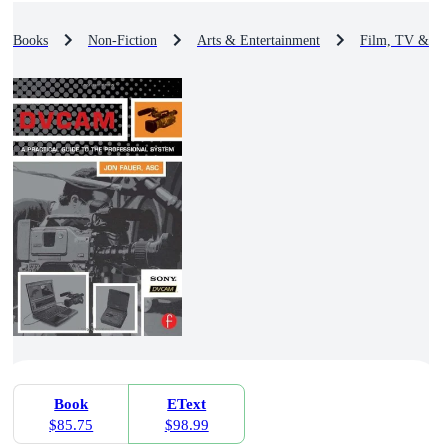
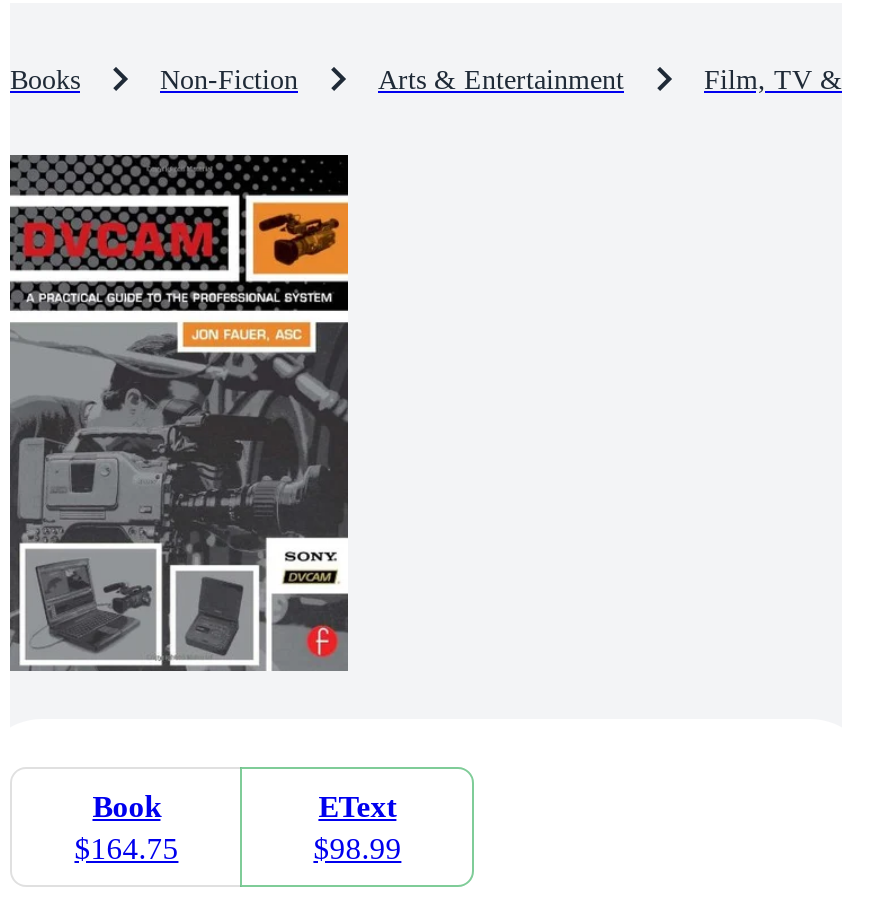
[49,416,93,433] $85.75 -> [74,830,178,864] $164.75

